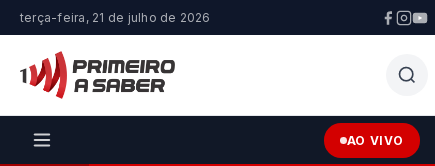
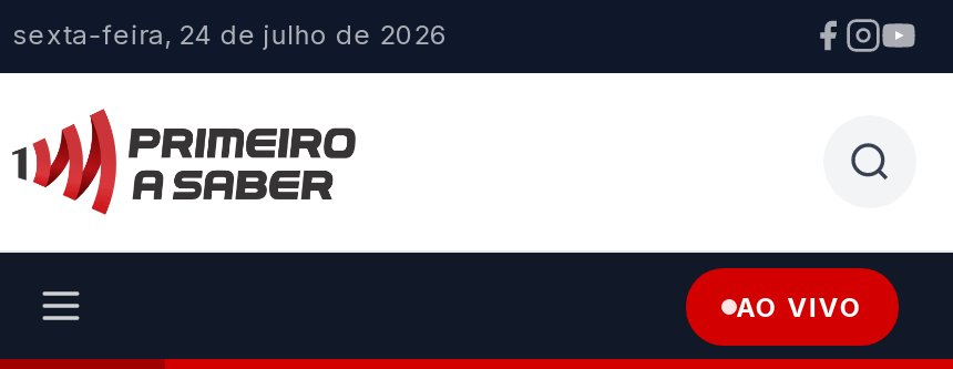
[20,10,211,25] terça-feira, 21 de julho de 2026 -> [12,18,448,51] sexta-feira, 24 de julho de 2026

